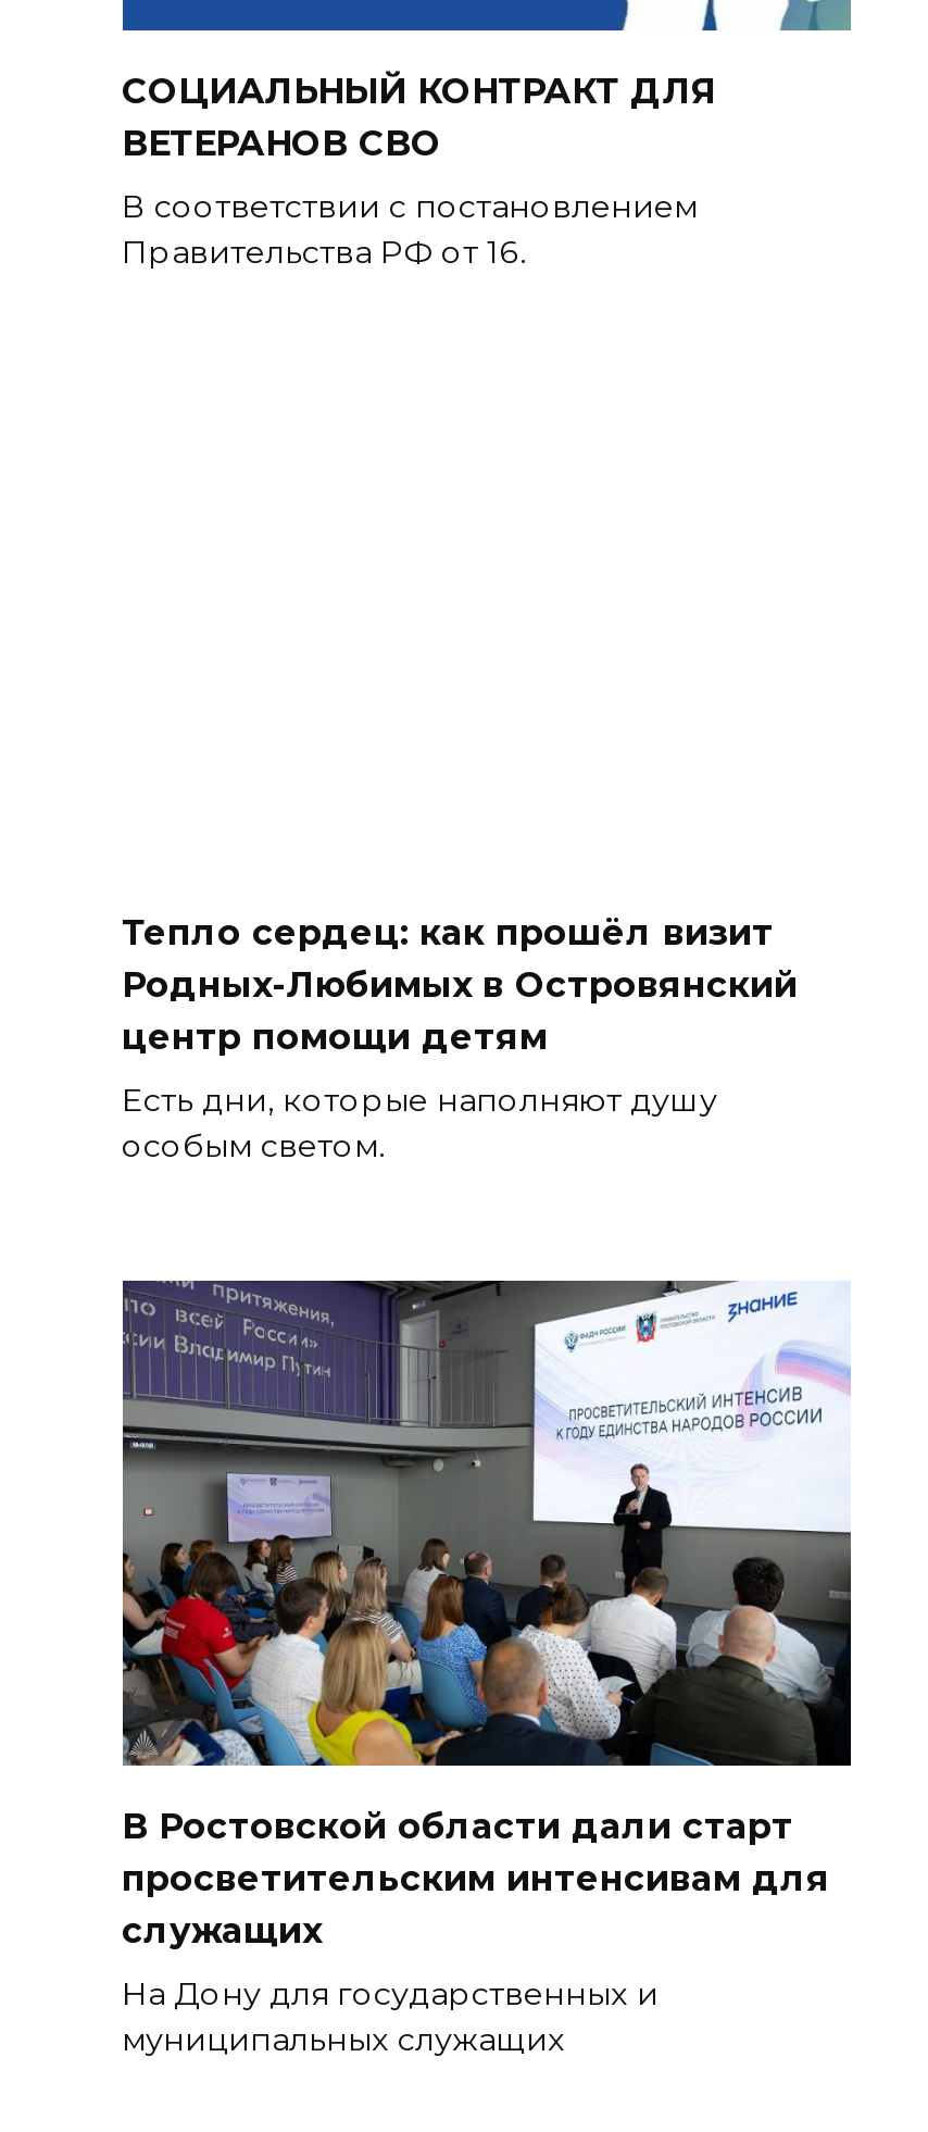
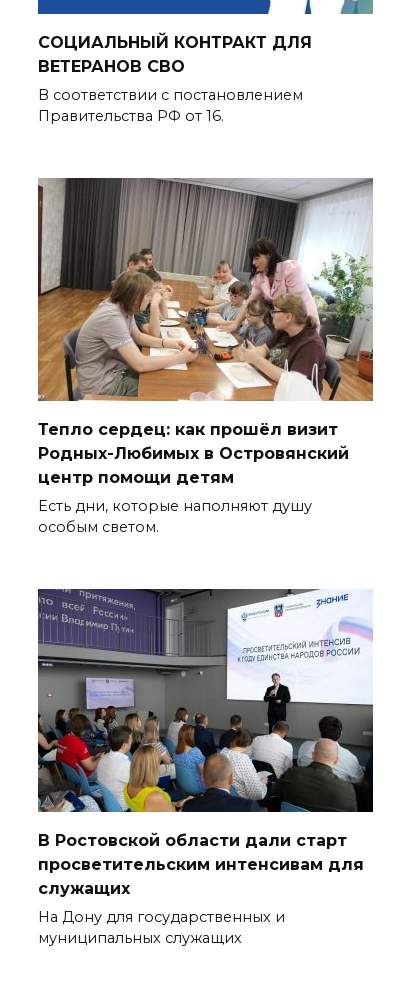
none -> [37,177,374,402] [image]

